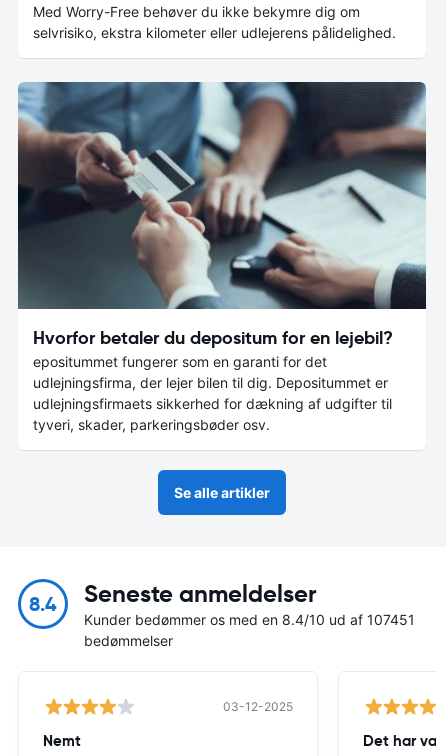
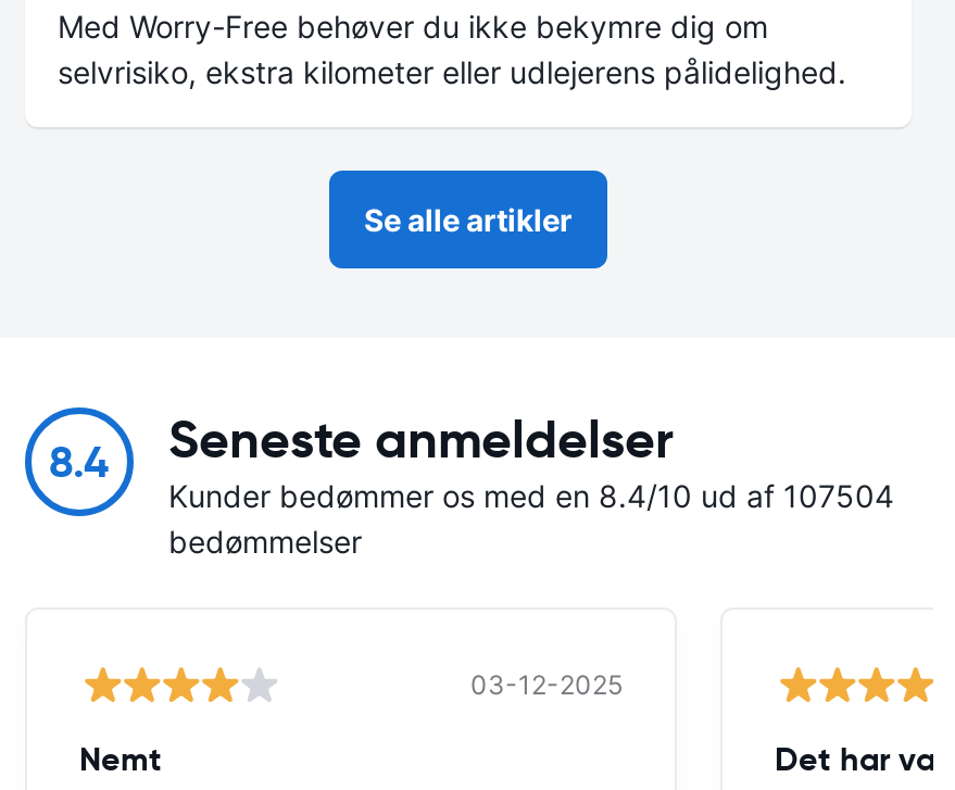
[17,81,427,433] [image] | Hvorfor betaler du depositum for en lejebil? | epositummet fungerer som en garanti for det | udlejningsfirma, der lejer bilen til dig. Depositummet er | udlejningsfirmaets sikkerhed for dækning af udgifter til | tyveri, skader, parkeringsbøder osv. -> none
[84,611,415,628] Kunder bedømmer os med en 8.4/10 ud af 107451 -> [168,477,894,514] Kunder bedømmer os med en 8.4/10 ud af 107504

